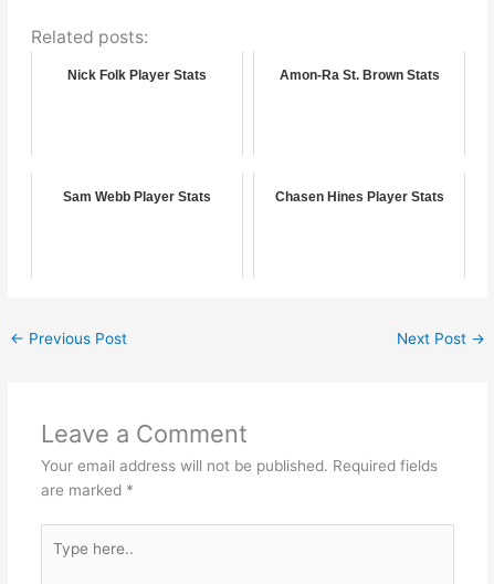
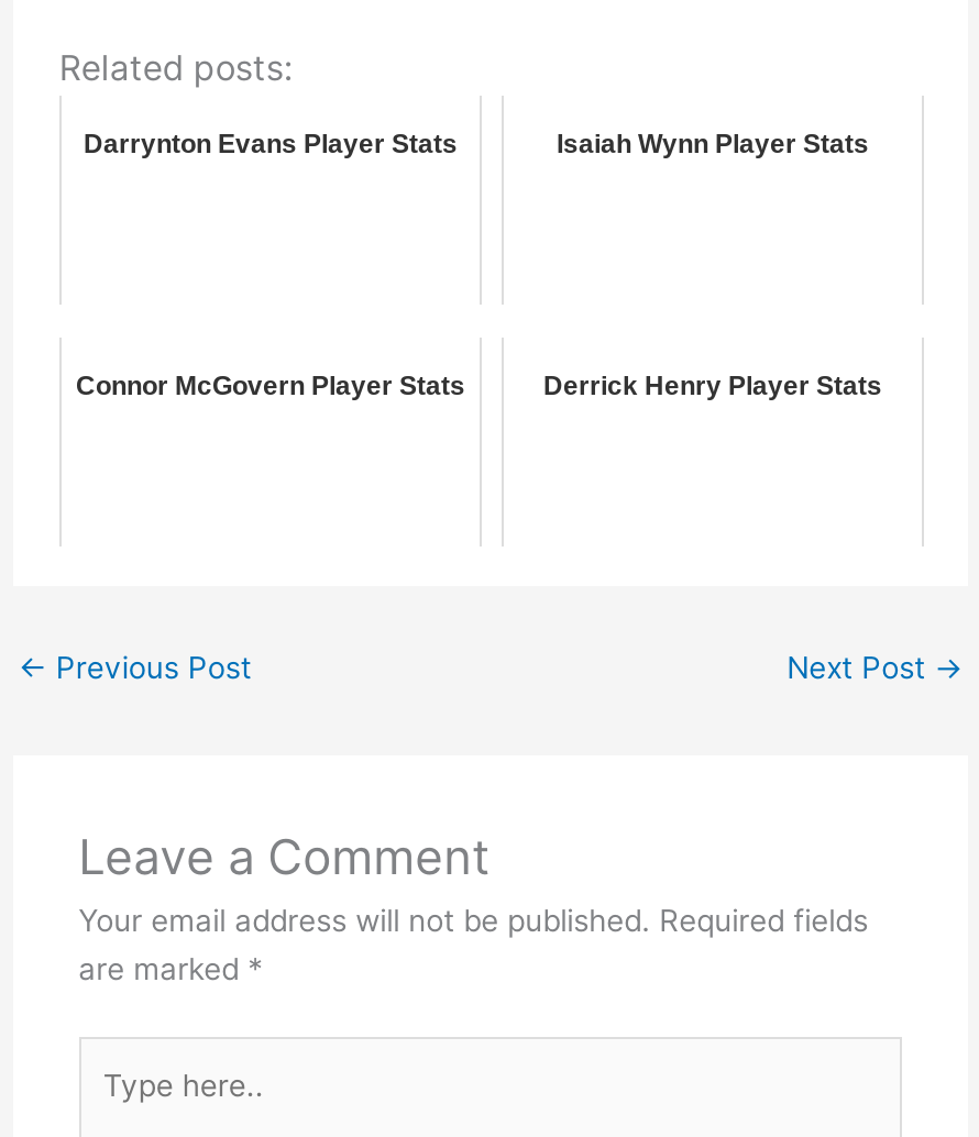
[67,67,207,83] Nick Folk Player Stats -> [83,128,457,159] Darrynton Evans Player Stats
[279,67,439,83] Amon-Ra St. Brown Stats -> [557,128,869,159] Isaiah Wynn Player Stats
[63,189,211,204] Sam Webb Player Stats -> [76,370,465,401] Connor McGovern Player Stats
[275,189,444,204] Chasen Hines Player Stats -> [543,370,882,401] Derrick Henry Player Stats

